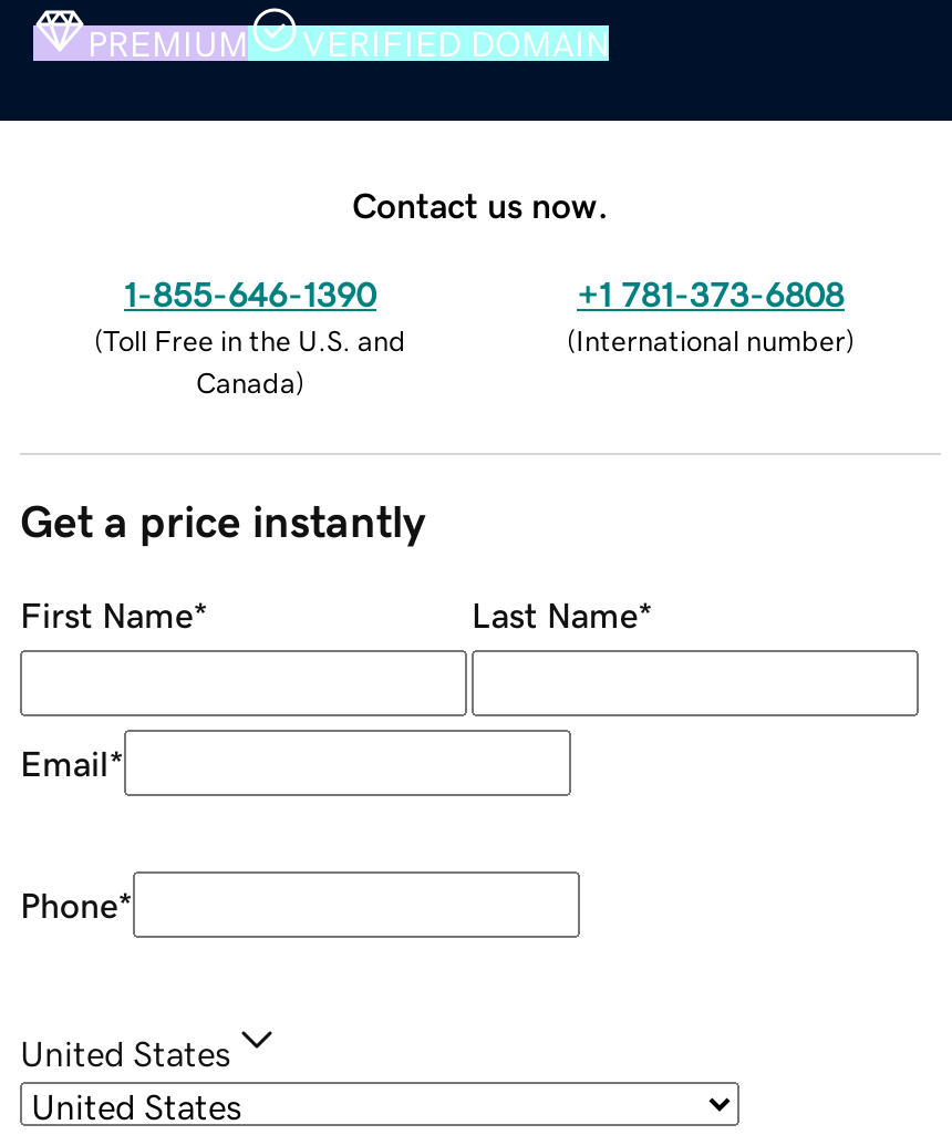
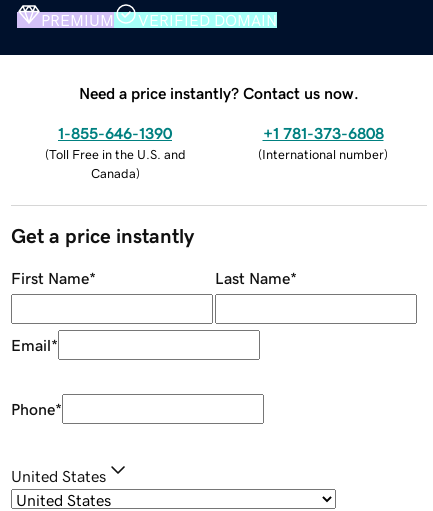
[352,186,609,222] Contact us now. -> [79,85,359,101] Need a price instantly? Contact us now.

